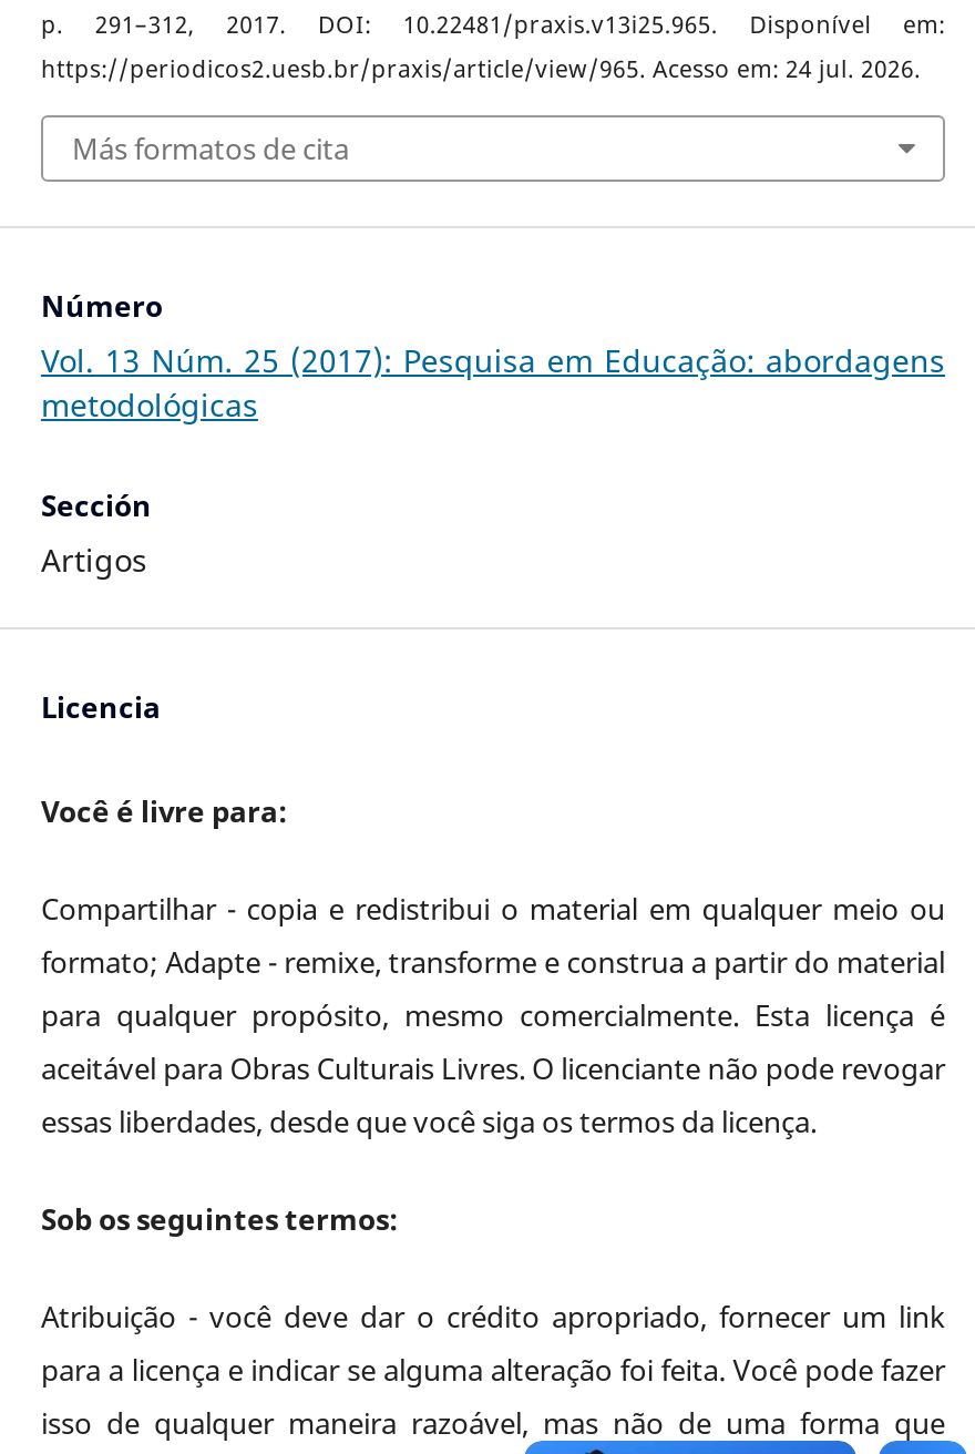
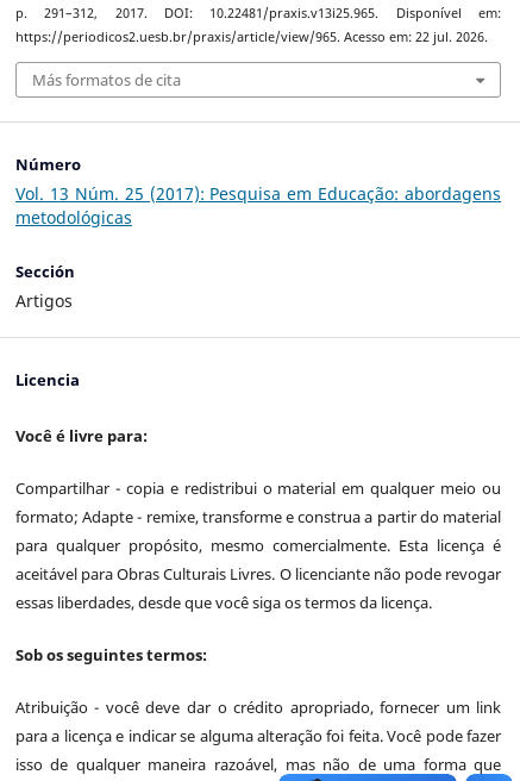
[41,54,921,85] https://periodicos2.uesb.br/praxis/article/view/965. Acesso em: 24 jul. 2026. -> [15,29,488,45] https://periodicos2.uesb.br/praxis/article/view/965. Acesso em: 22 jul. 2026.

